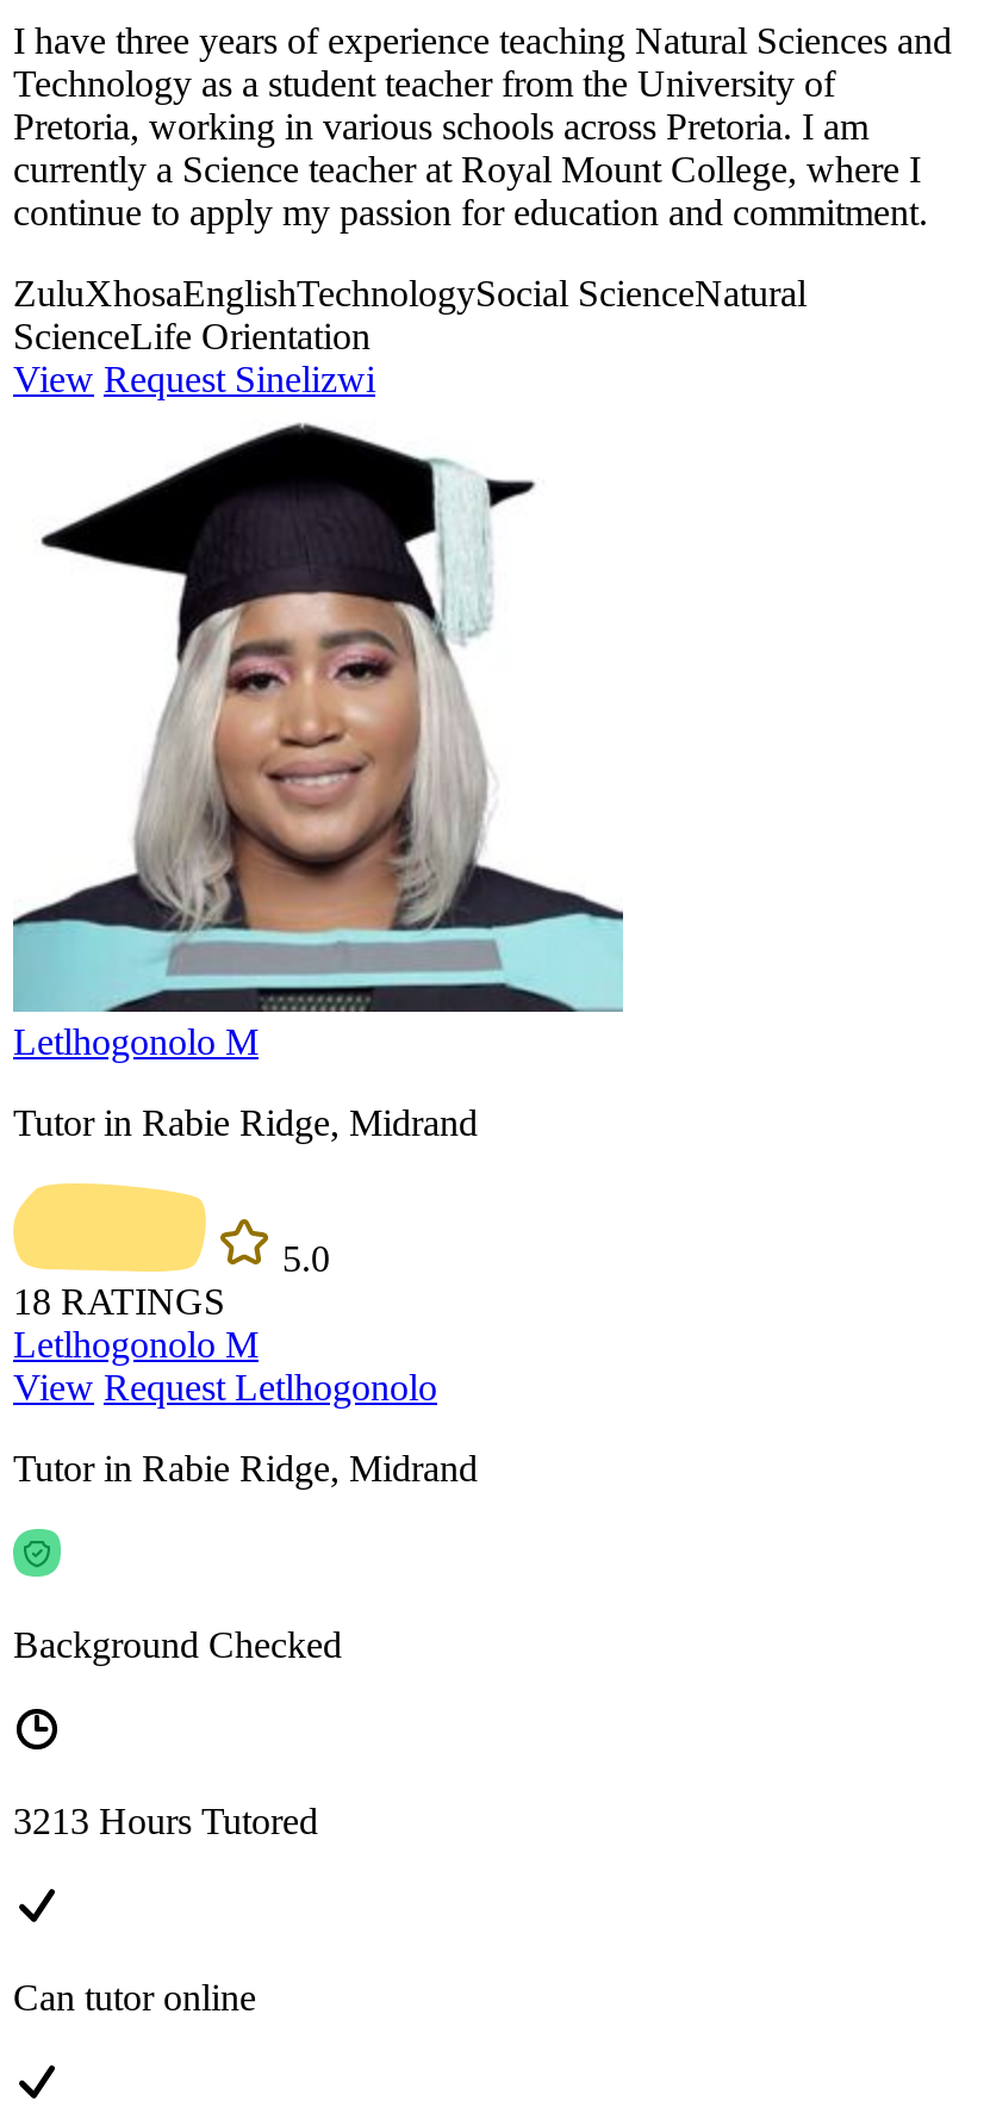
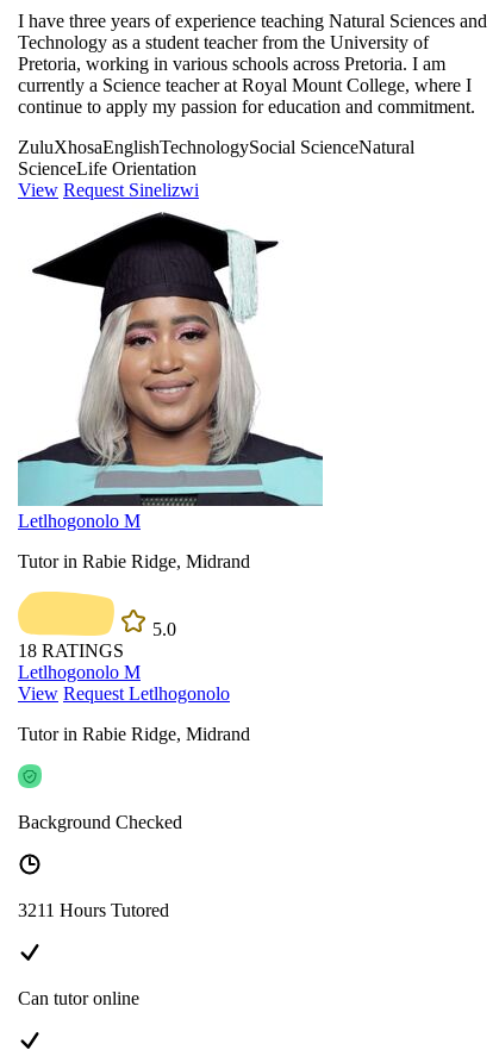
[13,1800,318,1841] 3213 Hours Tutored -> [18,900,169,920] 3211 Hours Tutored

